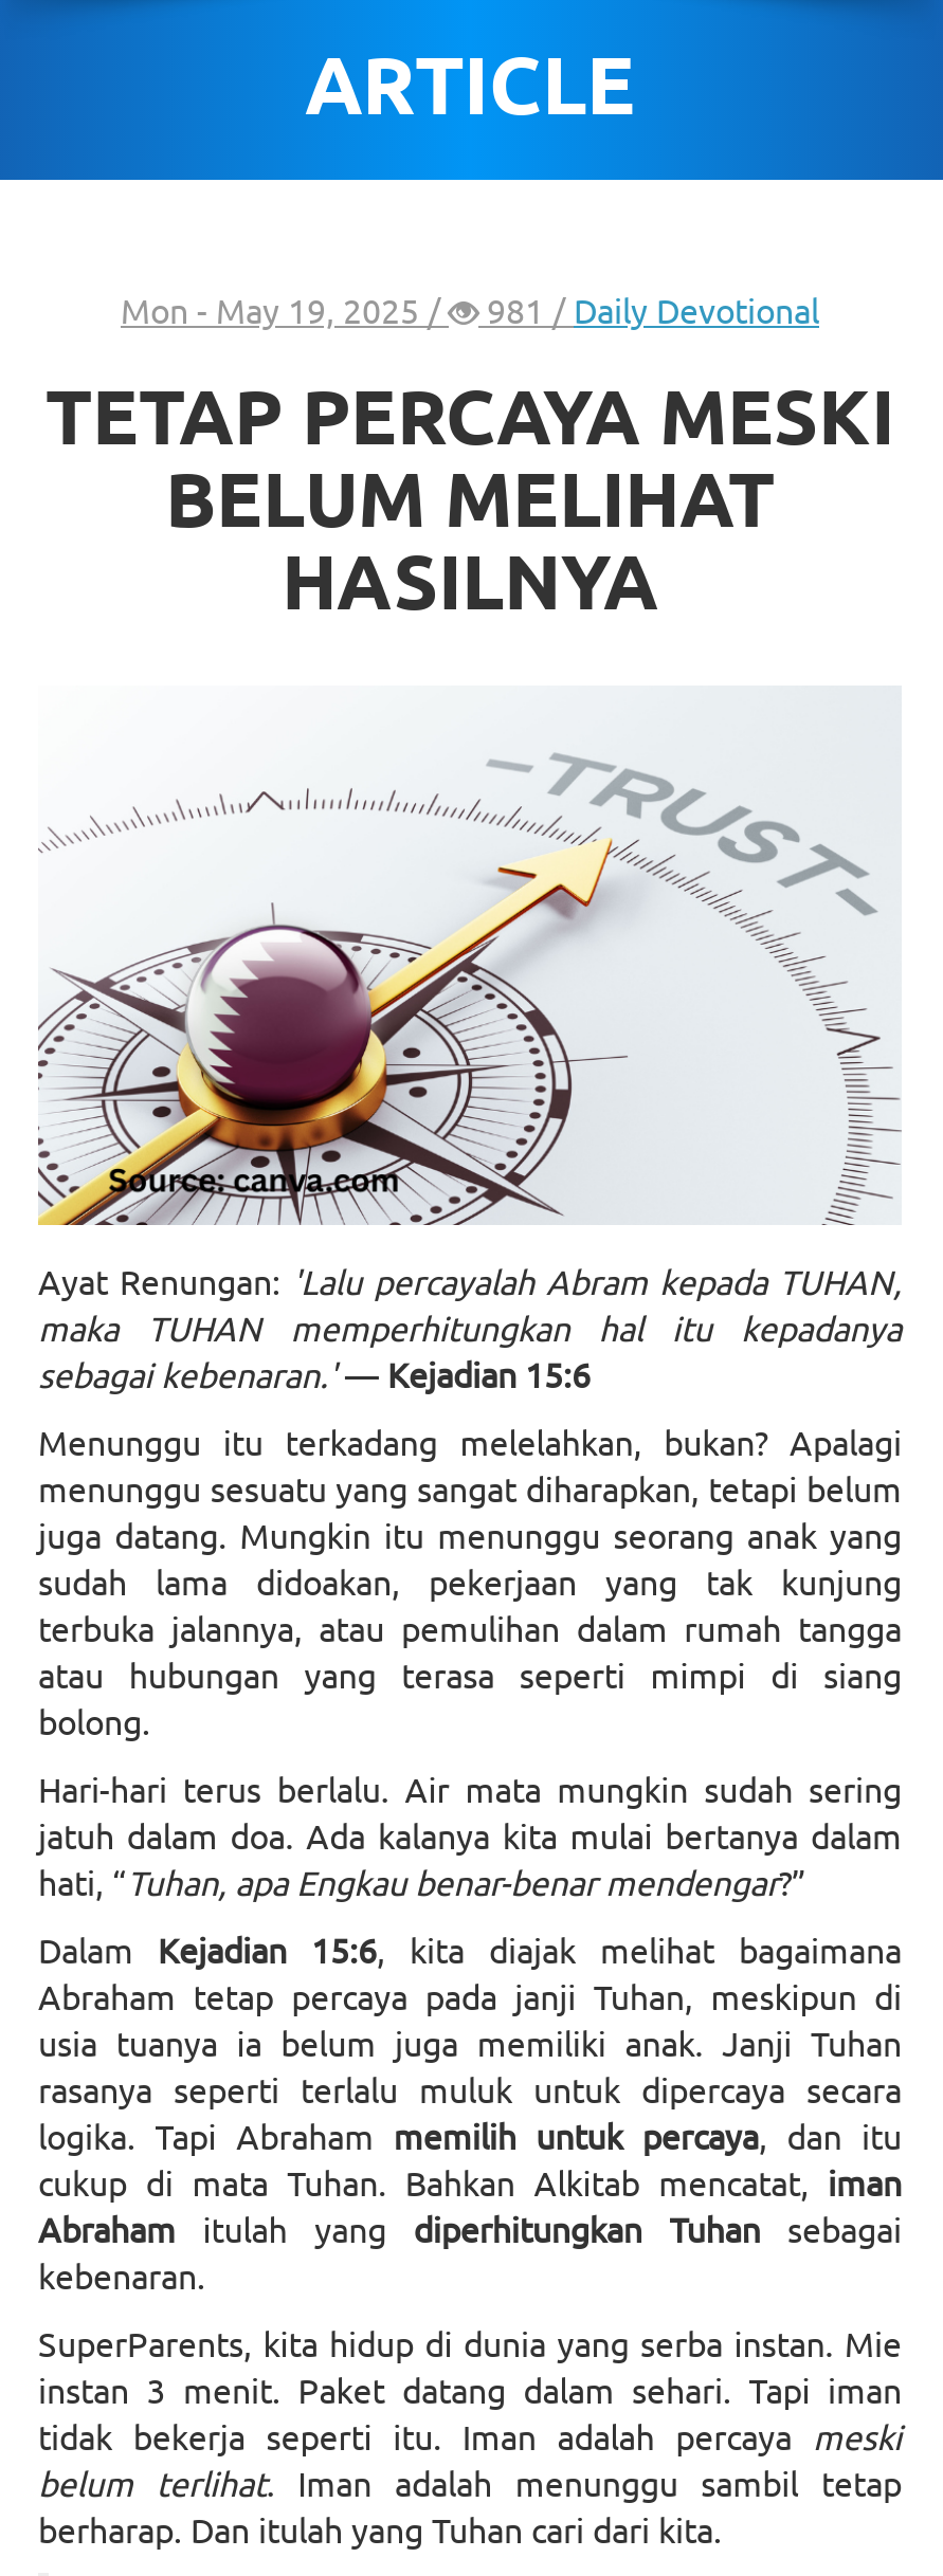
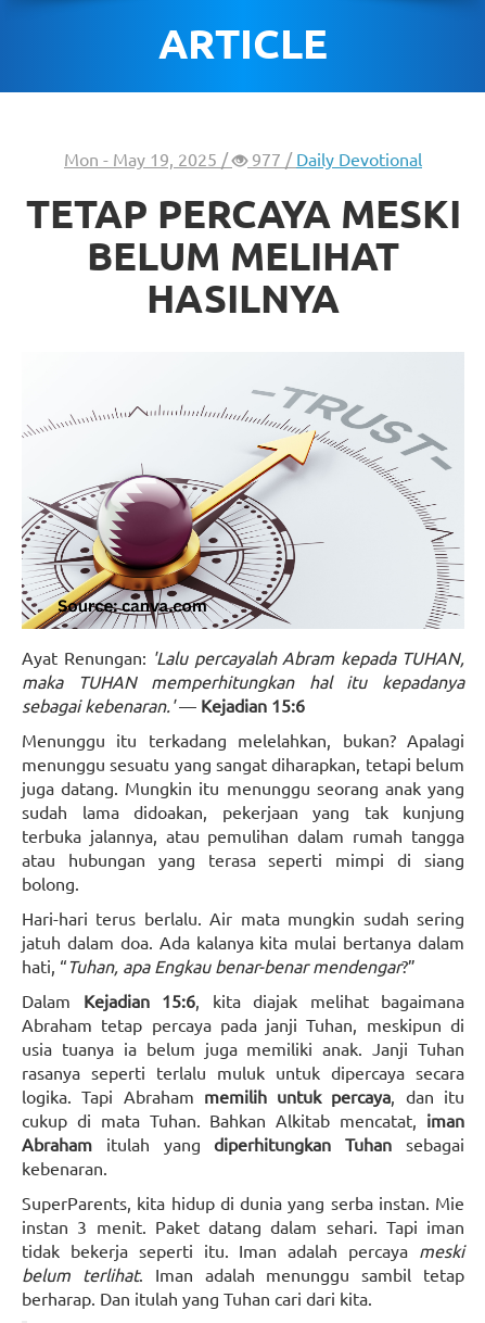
[478,288,819,330] 981 / Daily Devotional -> [247,148,422,170] 977 / Daily Devotional

